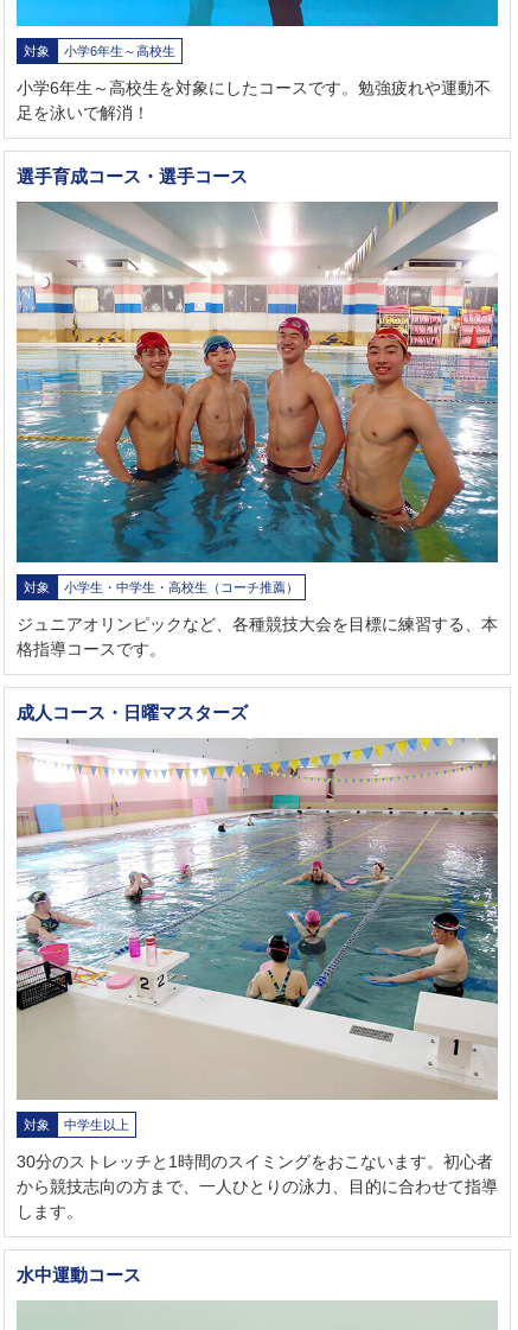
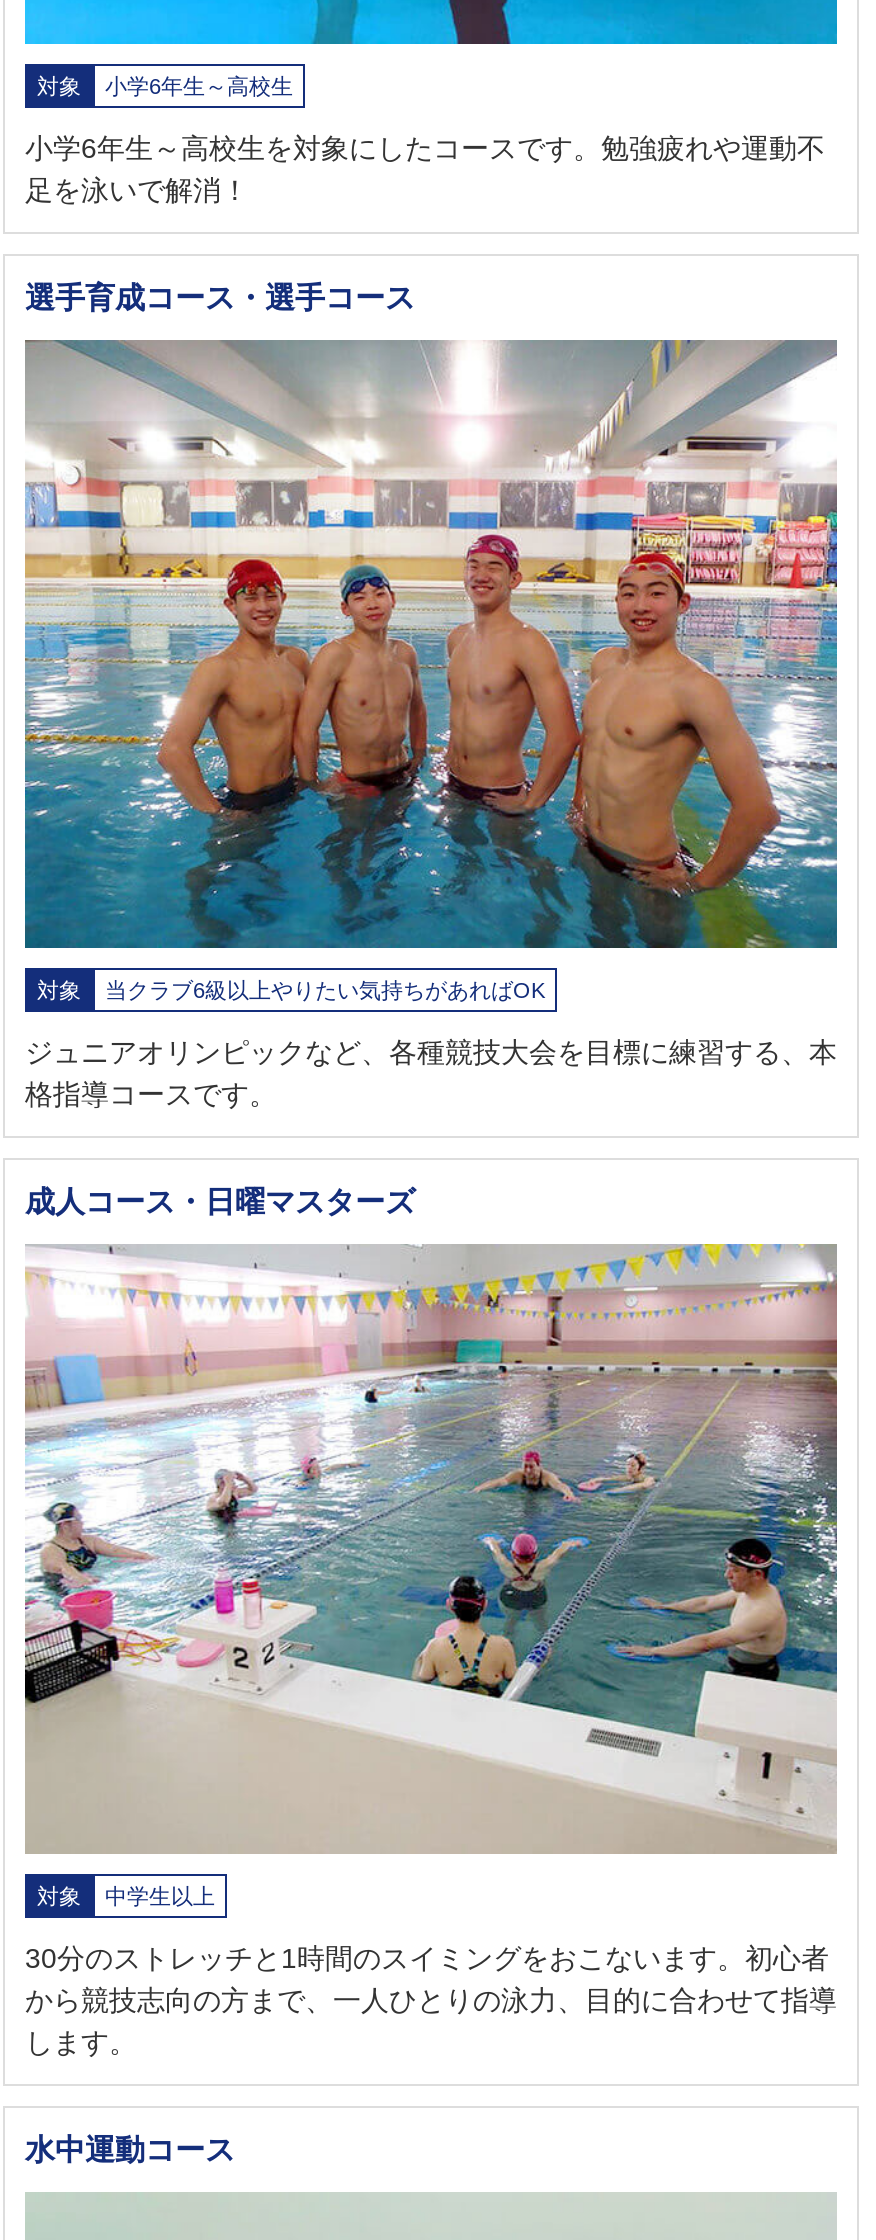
[64,580,299,594] 小学生・中学生・高校生（コーチ推薦） -> [105,978,545,1002] 当クラブ6級以上やりたい気持ちがあればOK

